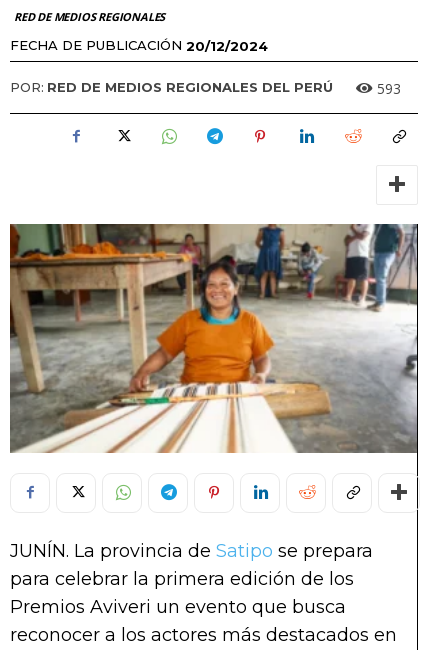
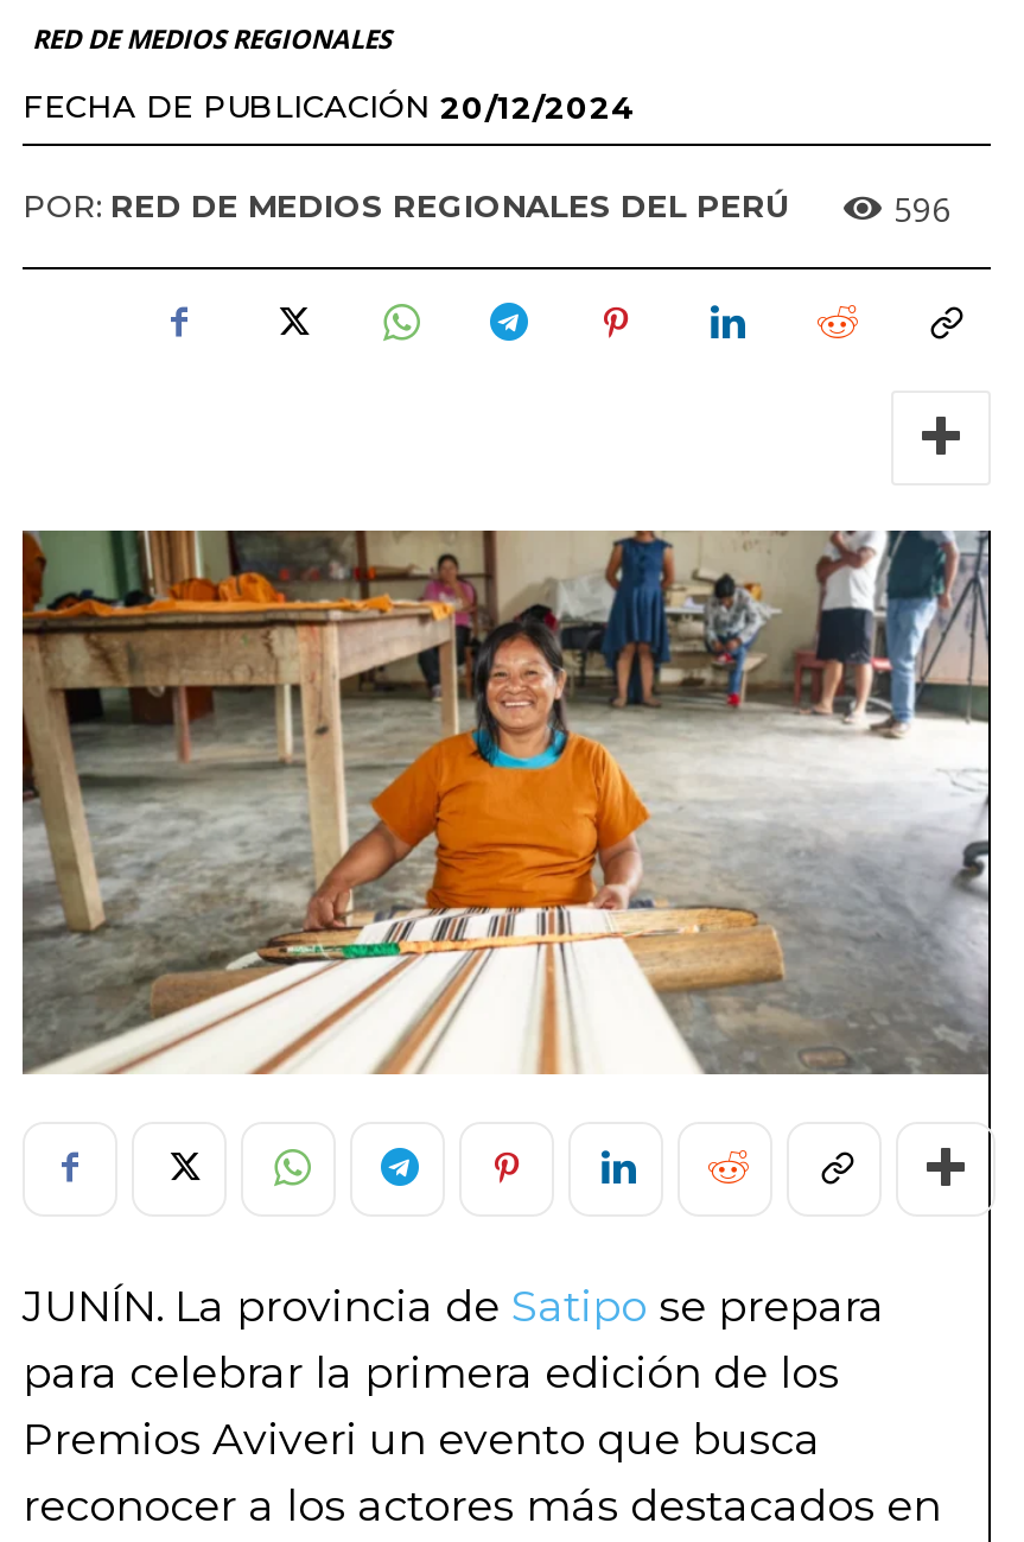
[377,79,401,98] 593 -> [893,186,950,231] 596

